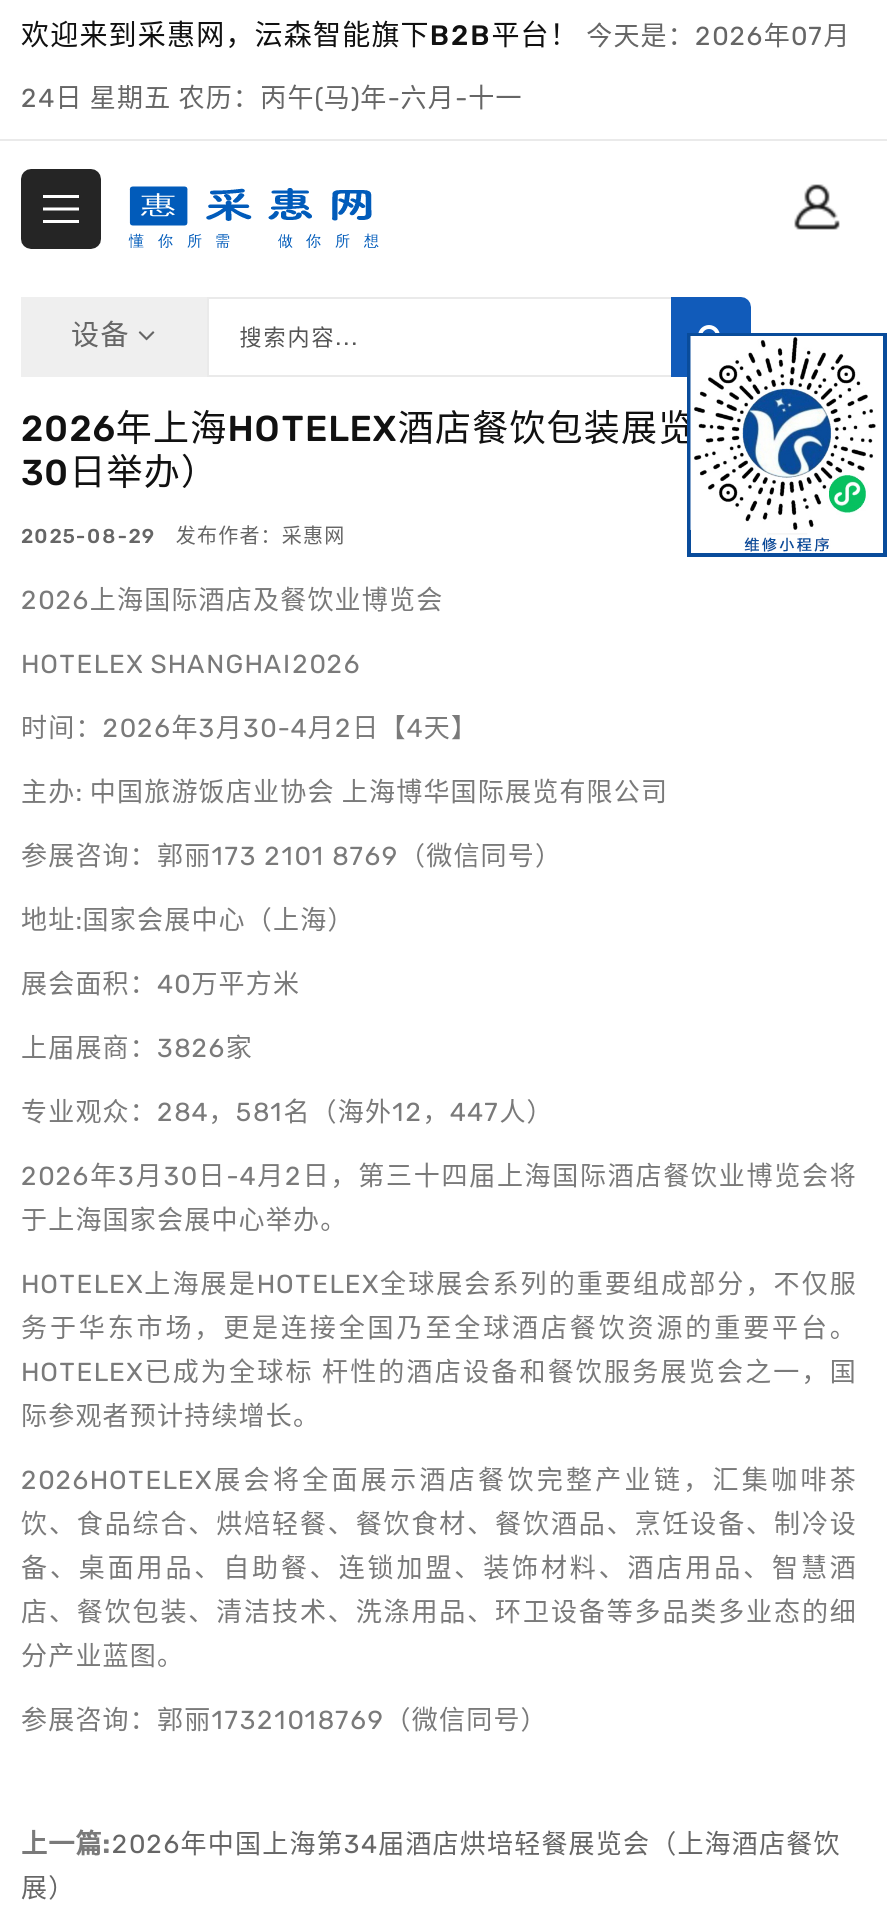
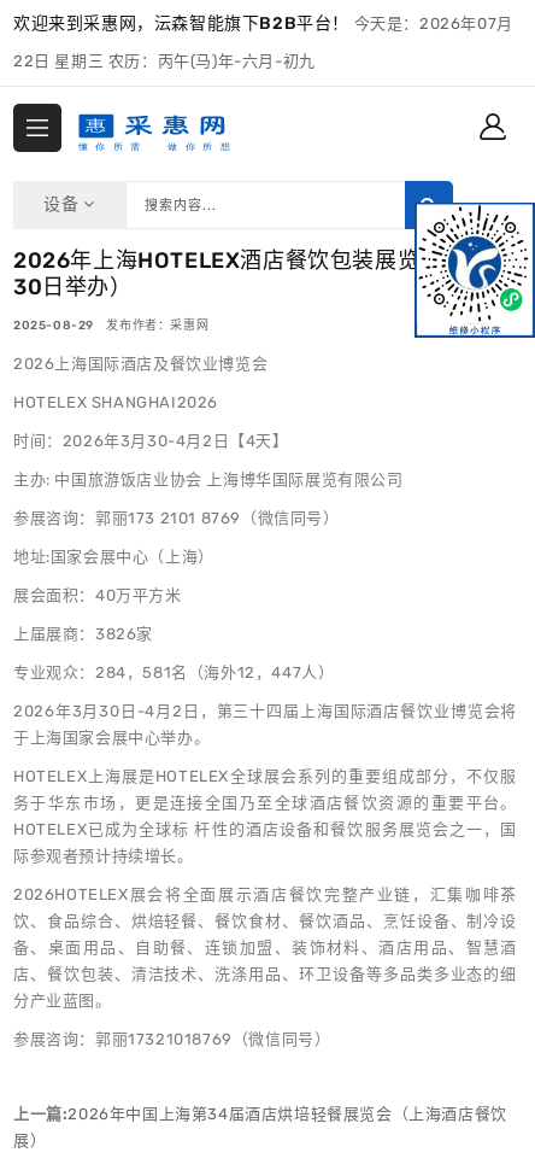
[21,83,523,113] 24日 星期五 农历：丙午(马)年-六月-十一 -> [13,52,315,70] 22日 星期三 农历：丙午(马)年-六月-初九

